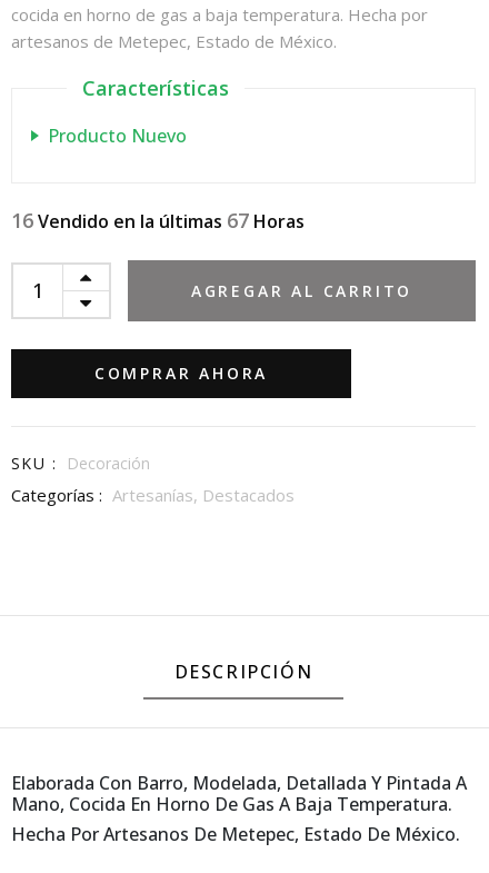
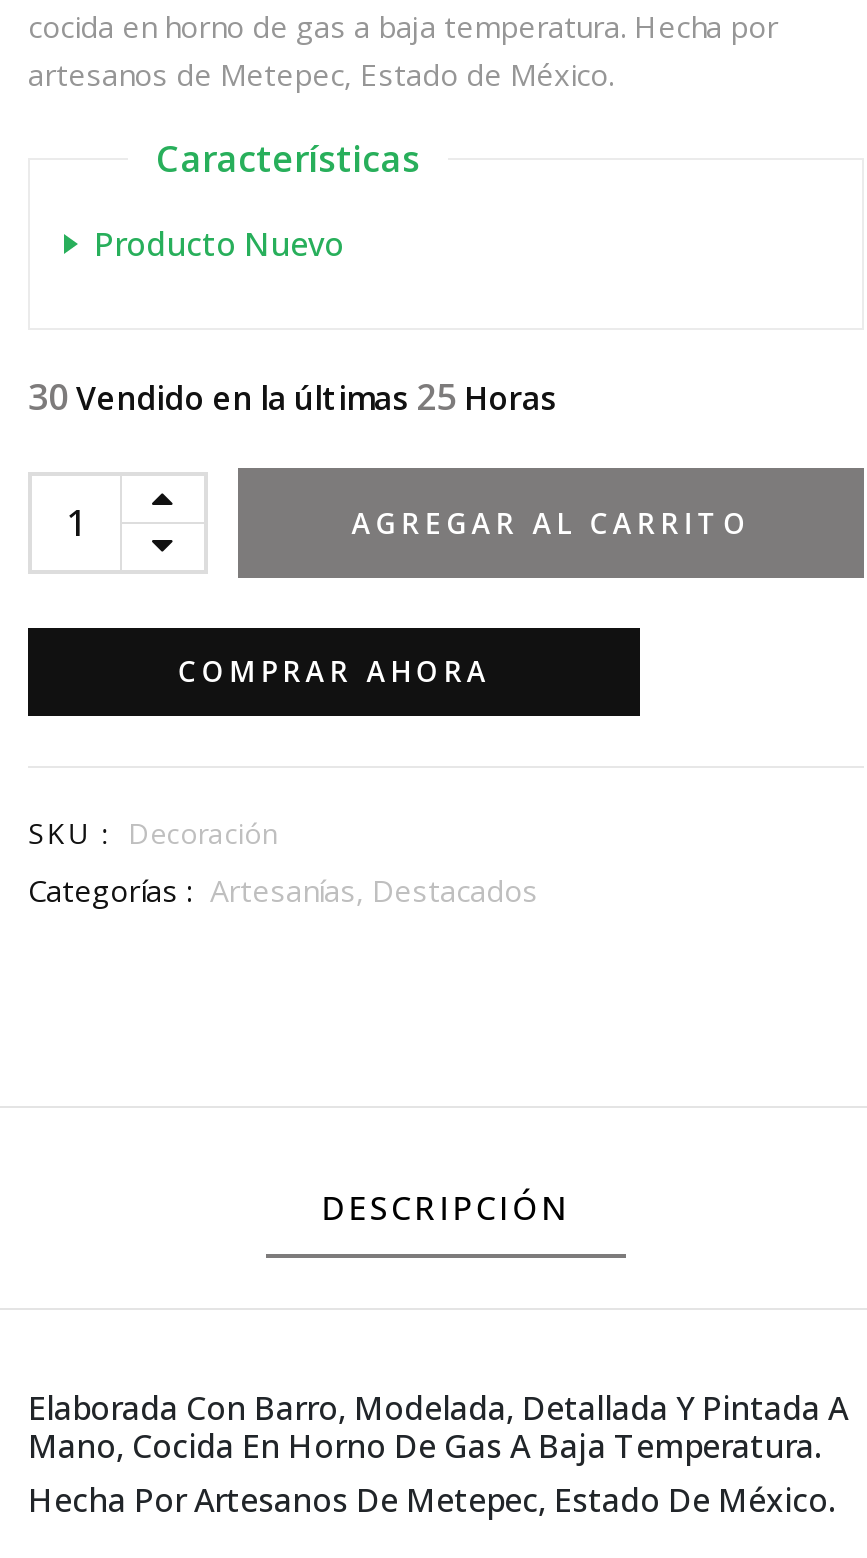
[11,206,305,233] 16 Vendido en la últimas 67 Horas -> [28,371,556,419] 30 Vendido en la últimas 25 Horas

